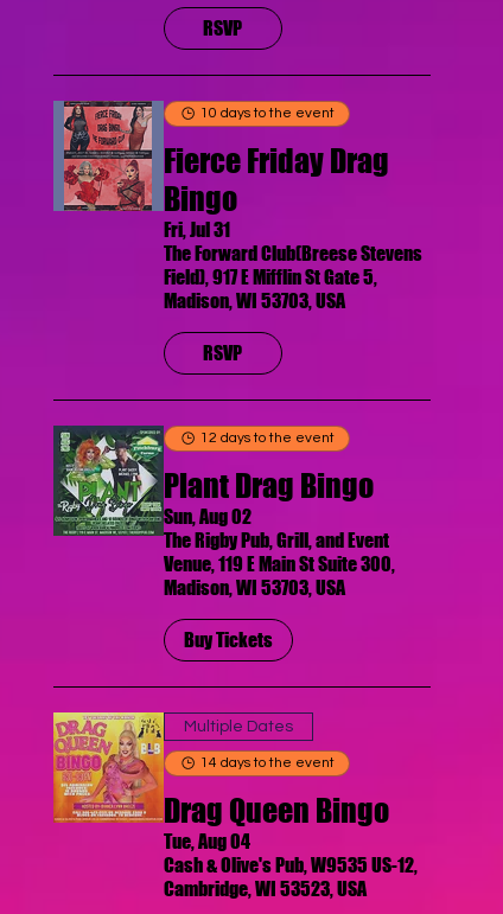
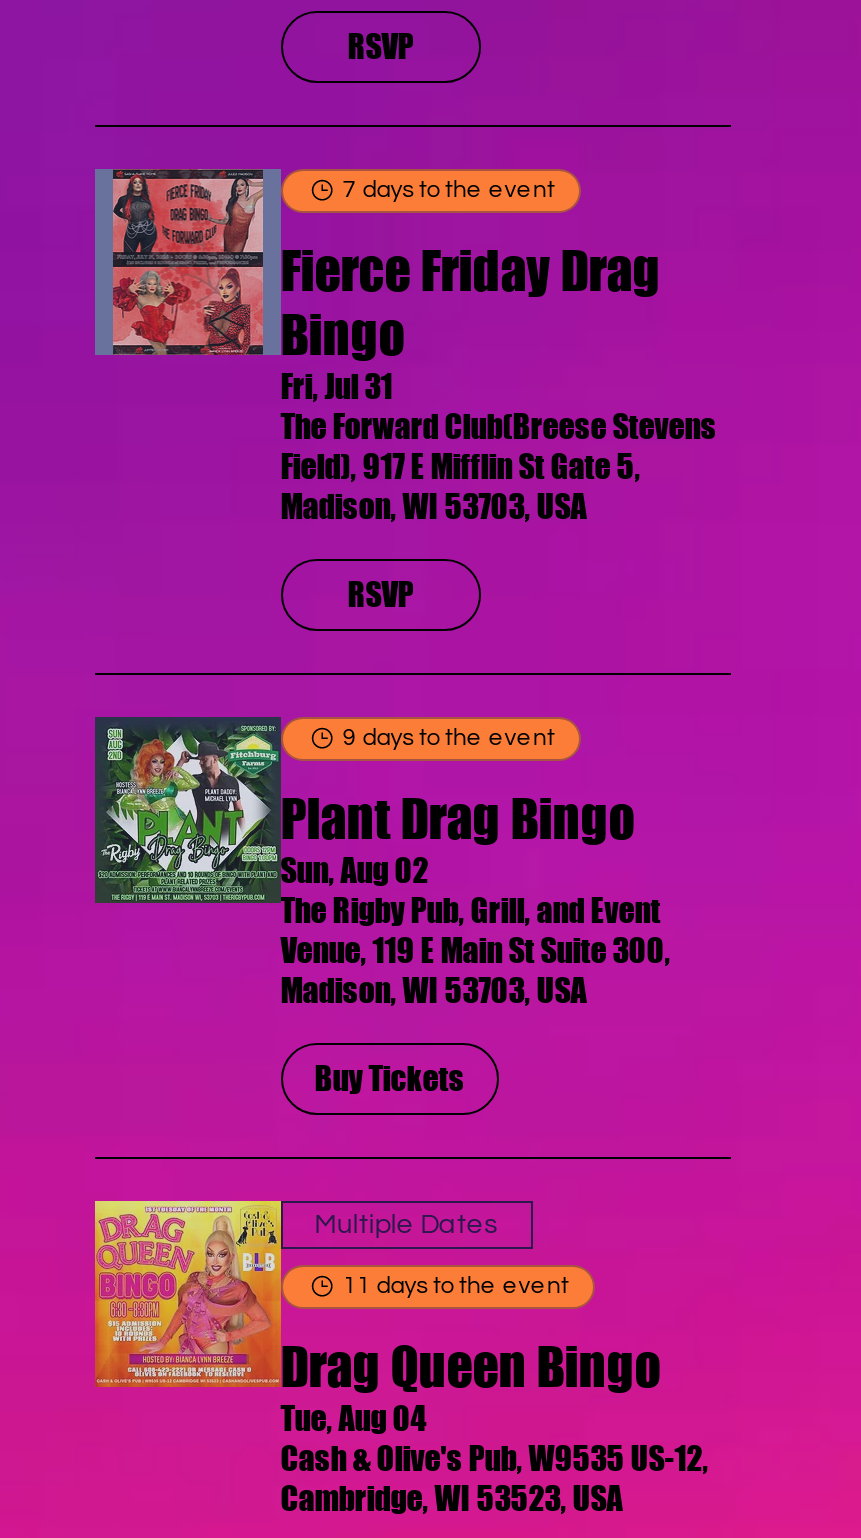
[200,106,334,121] 10 days to the event -> [343,178,555,204] 7 days to the event
[200,431,334,446] 12 days to the event -> [343,726,555,752] 9 days to the event
[200,756,334,771] 14 days to the event -> [343,1274,569,1300] 11 days to the event

